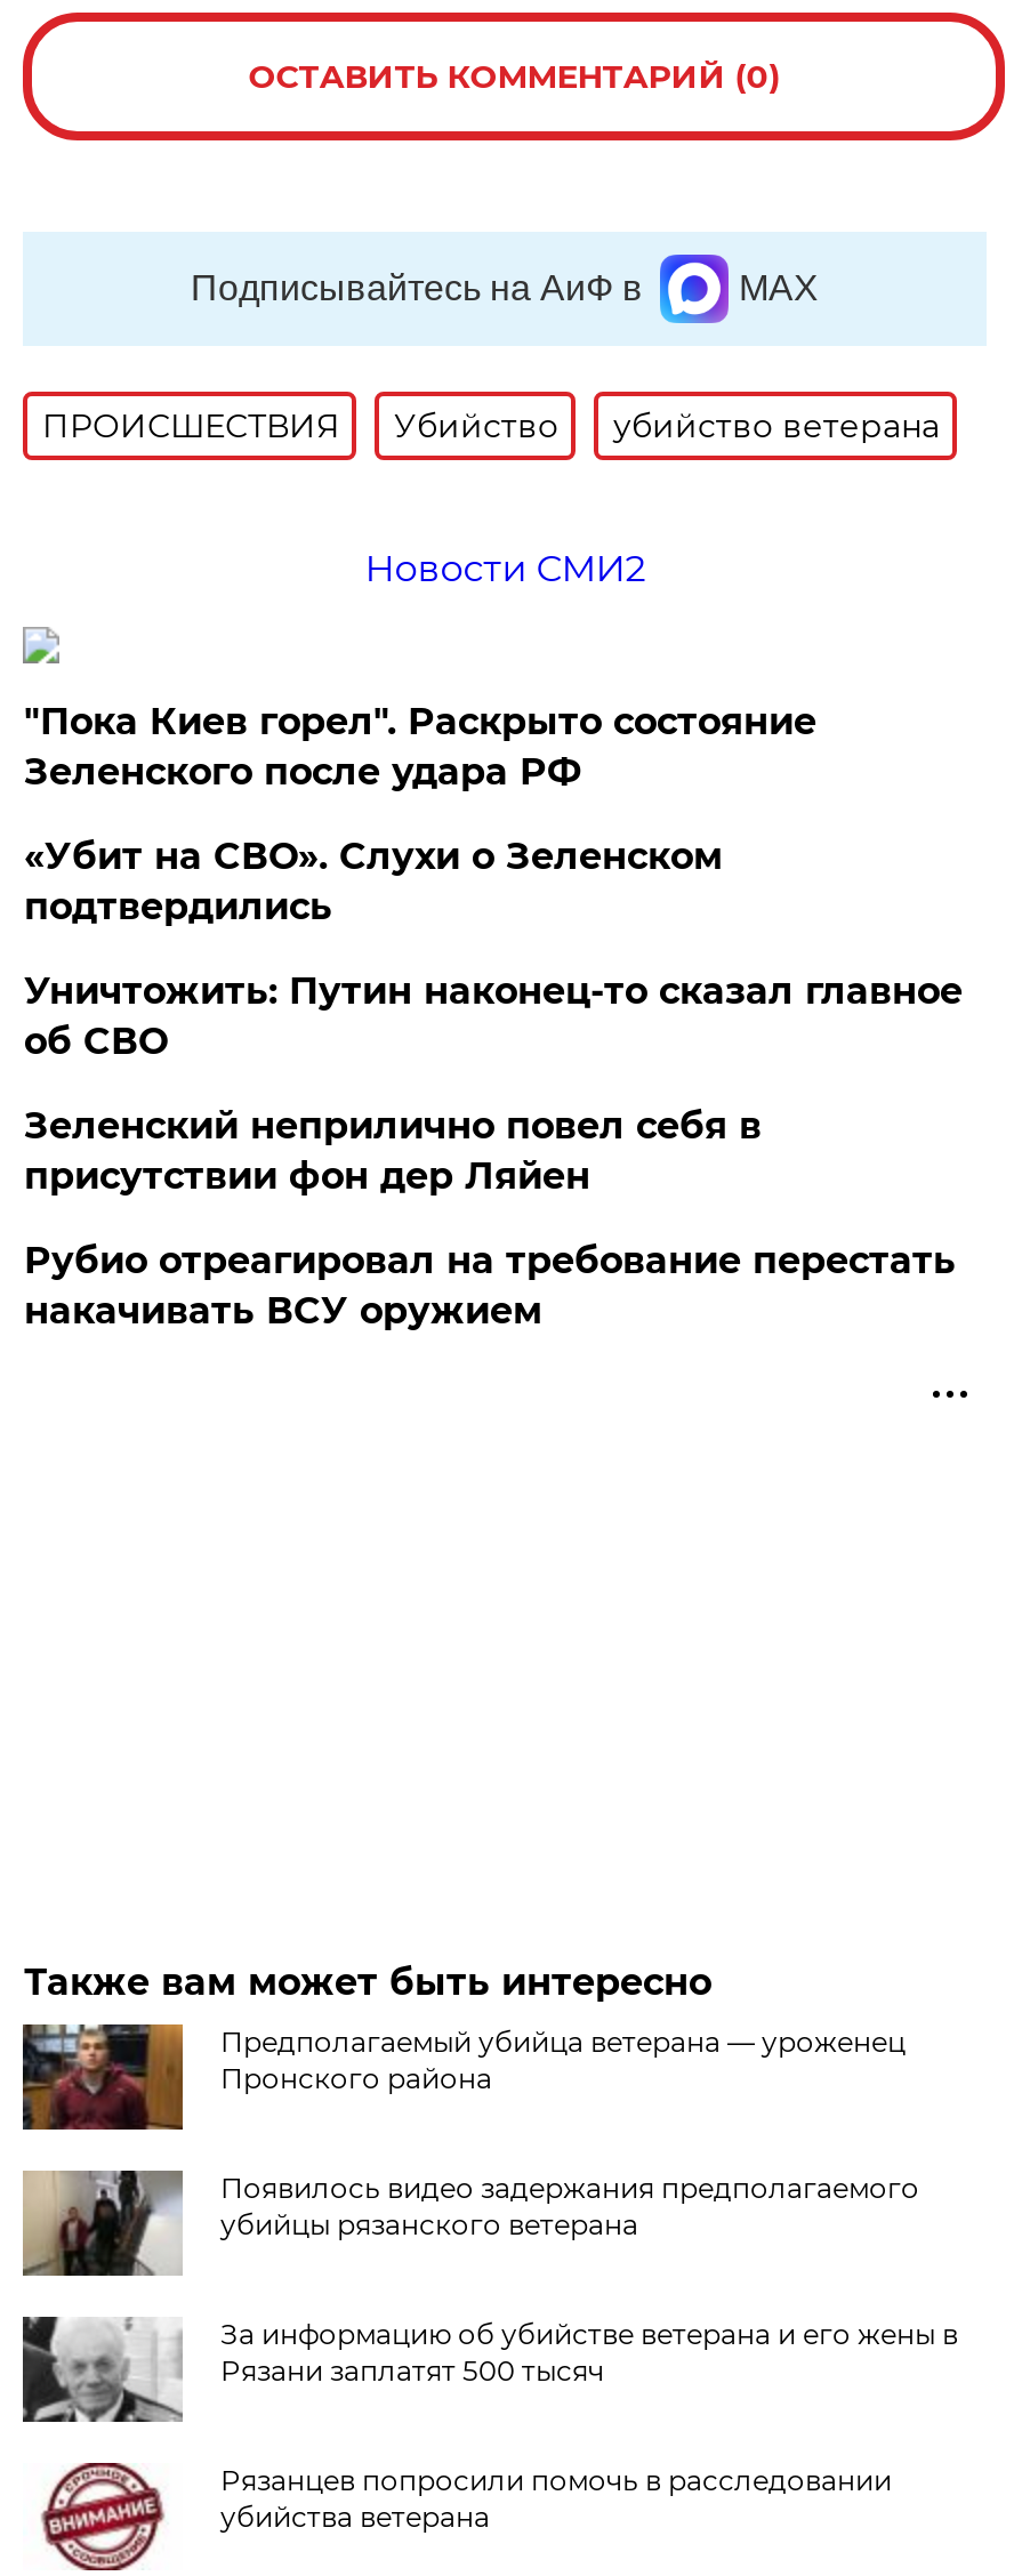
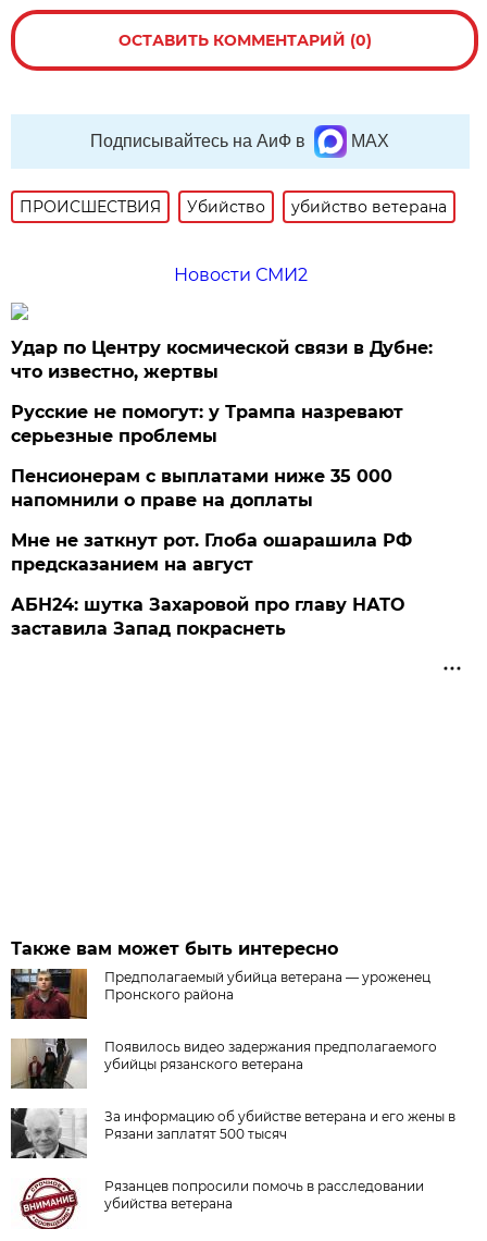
[24,700,816,793] "Пока Киев горел". Раскрыто состояние | Зеленского после удара РФ -> [11,337,433,382] Удар по Центру космической связи в Дубне: | что известно, жертвы
[24,834,723,928] «Убит на СВО». Слухи о Зеленском | подтвердились -> [11,402,404,446] Русские не помогут: у Трампа назревают | серьезные проблемы
[24,969,962,1063] Уничтожить: Путин наконец-то сказал главное | об СВО -> [11,466,393,510] Пенсионерам с выплатами ниже 35 000 | напомнили о праве на доплаты
[24,1104,761,1198] Зеленский неприлично повел cебя в | присутствии фон дер Ляйен -> [11,530,412,575] Мне не заткнут рот. Глоба ошарашила РФ | предсказанием на август
[24,1239,956,1332] Рубио отреагировал на требование перестать | накачивать ВСУ оружием -> [11,594,405,639] АБН24: шутка Захаровой про главу НАТО | заставила Запад покраснеть

